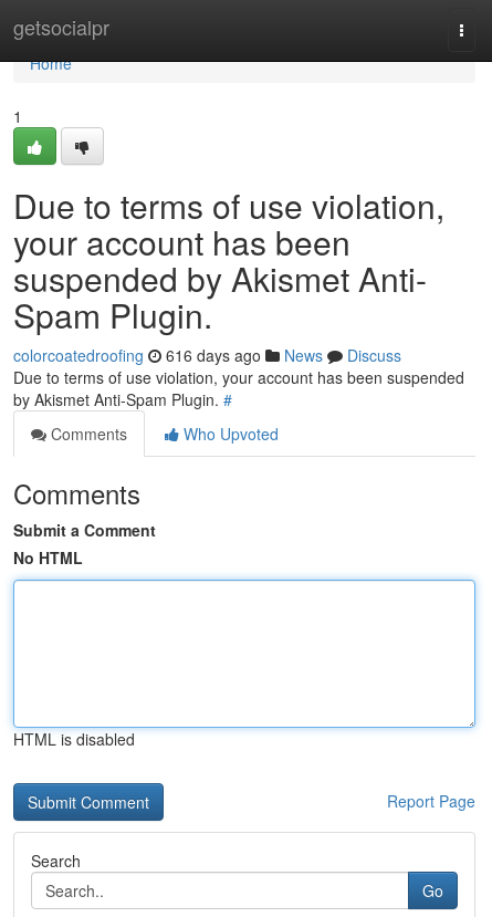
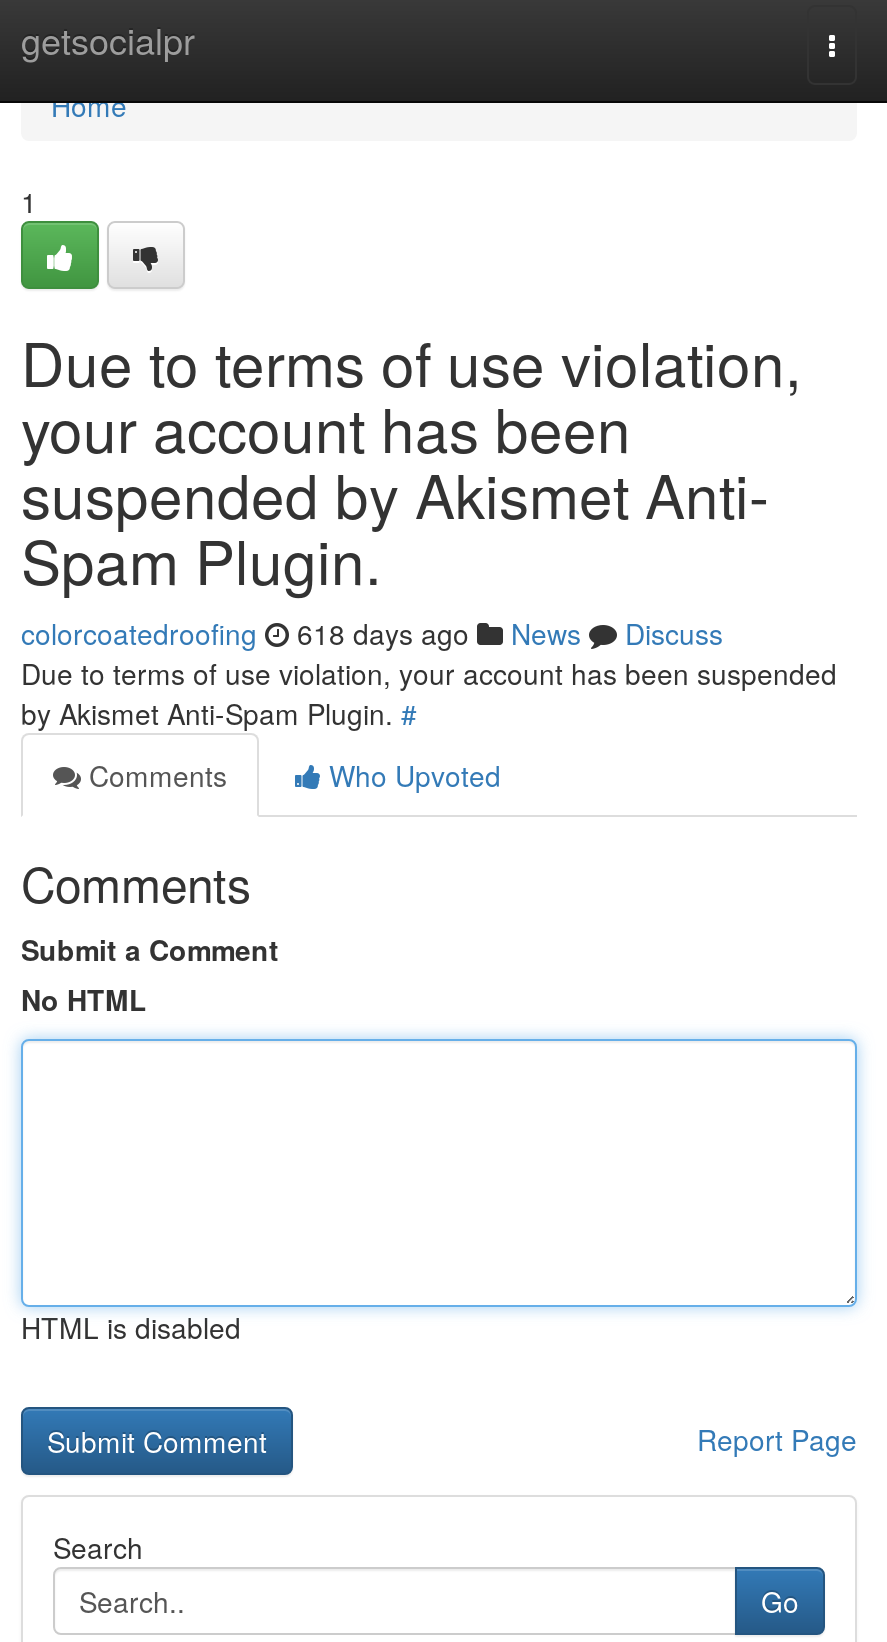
[13,344,401,366] colorcoatedroofing 616 days ago News Discuss -> [21,613,723,653] colorcoatedroofing 618 days ago News Discuss

